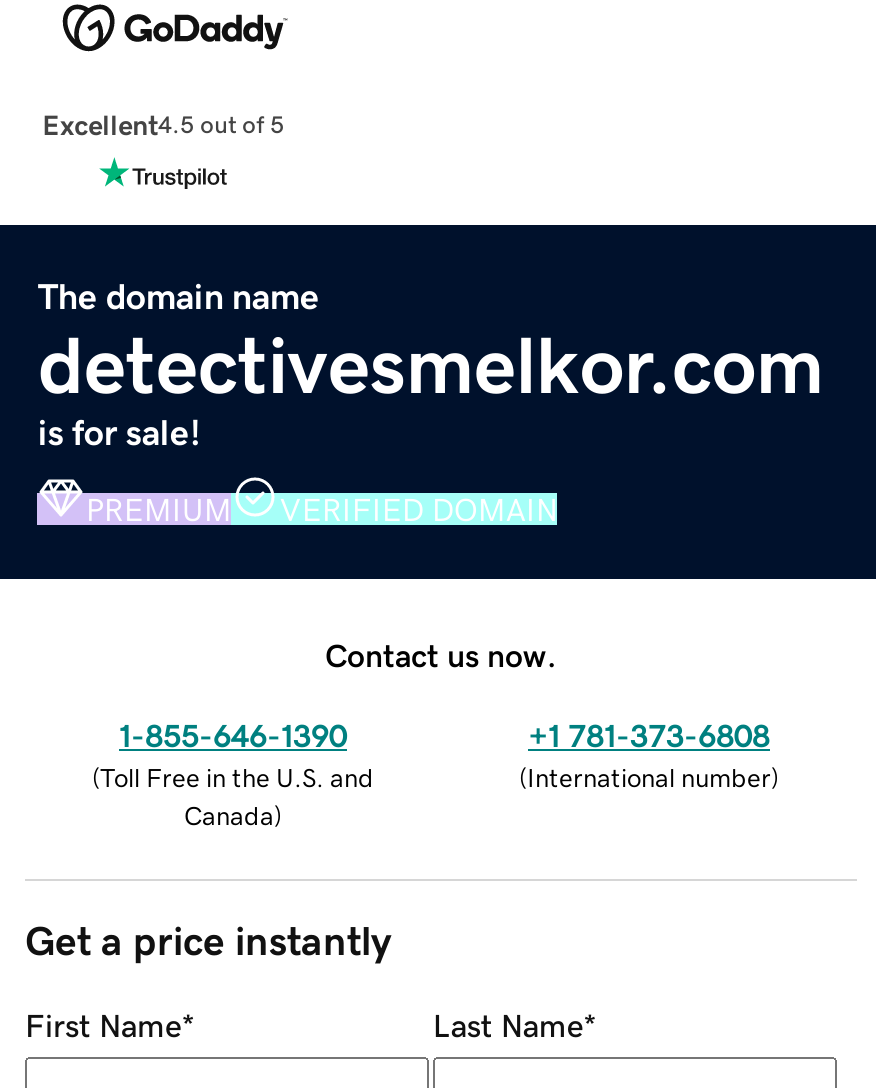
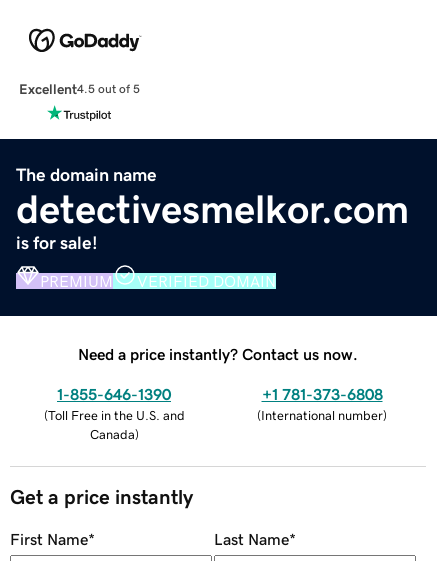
[325,638,557,670] Contact us now. -> [78,346,358,362] Need a price instantly? Contact us now.

